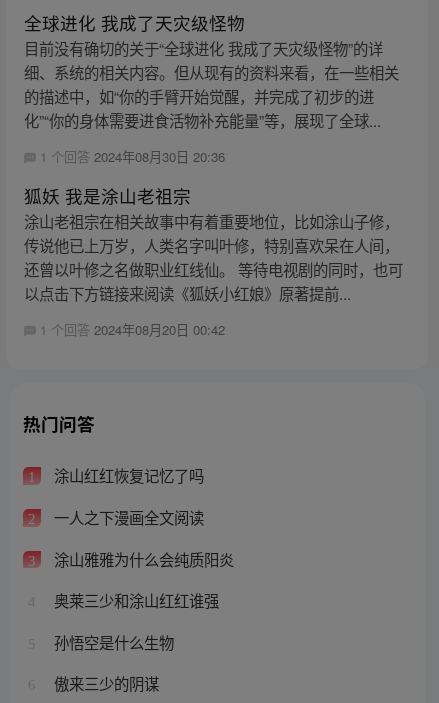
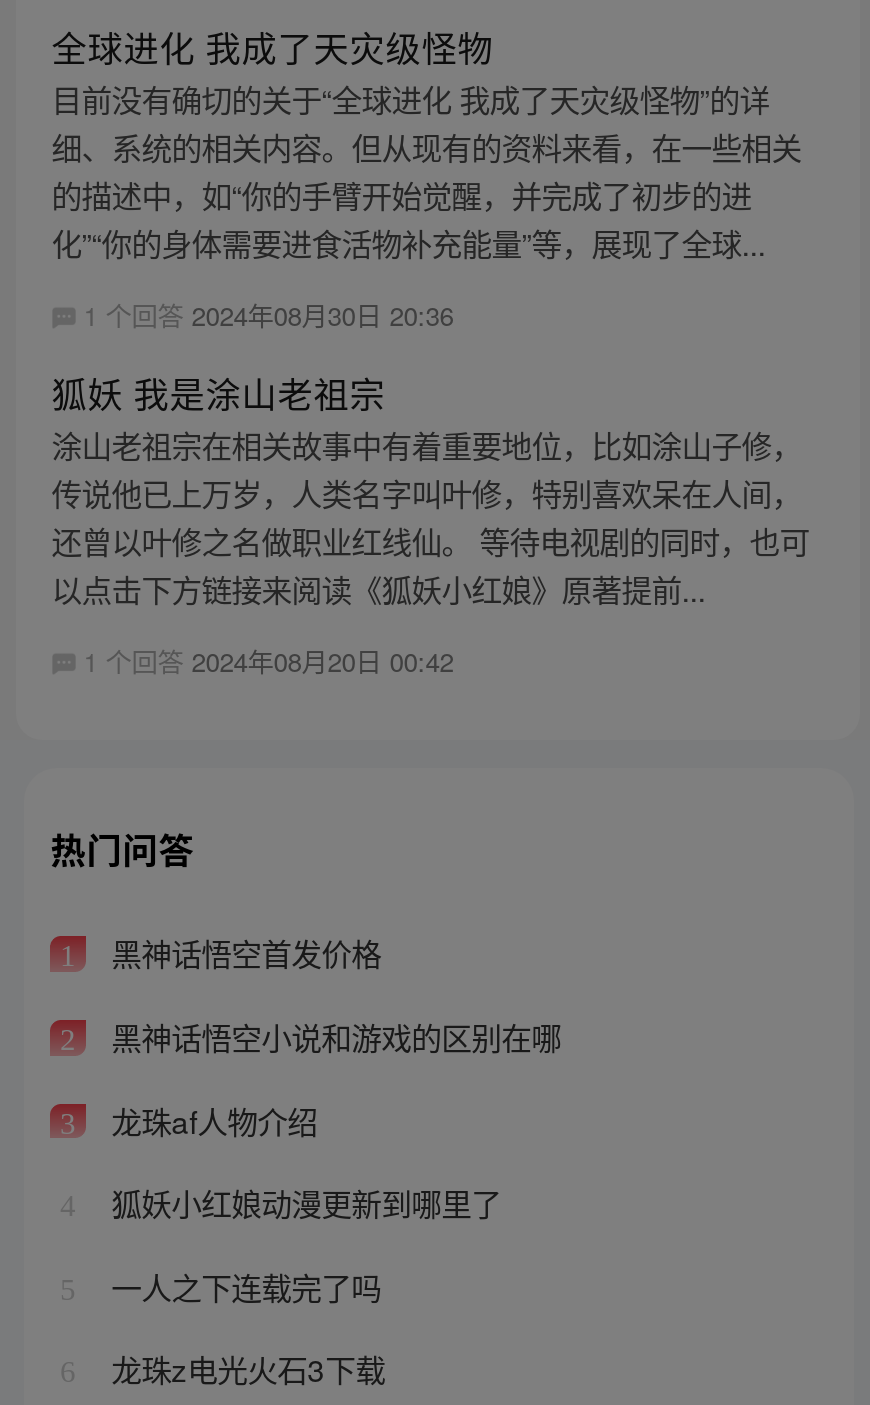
[50,464,204,486] 涂山红红恢复记忆了吗 -> [103,931,381,975] 黑神话悟空首发价格
[50,506,204,528] 一人之下漫画全文阅读 -> [103,1014,561,1058] 黑神话悟空小说和游戏的区别在哪
[50,548,234,570] 涂山雅雅为什么会纯质阳炎 -> [103,1097,317,1141] 龙珠af人物介绍
[50,589,219,611] 奥莱三少和涂山红红谁强 -> [103,1181,501,1225] 狐妖小红娘动漫更新到哪里了
[50,631,174,653] 孙悟空是什么生物 -> [103,1264,381,1308] 一人之下连载完了吗
[50,672,159,694] 傲来三少的阴谋 -> [103,1347,385,1391] 龙珠z电光火石3下载

